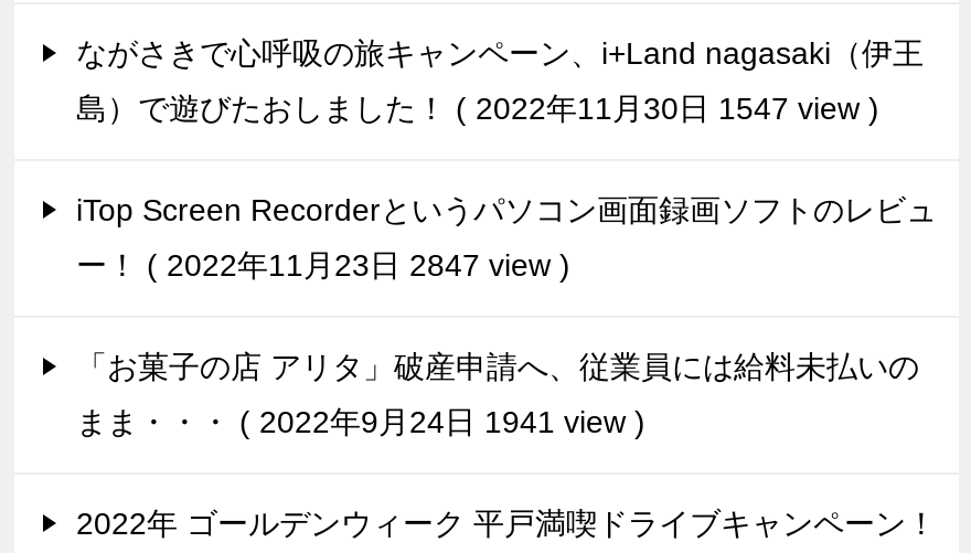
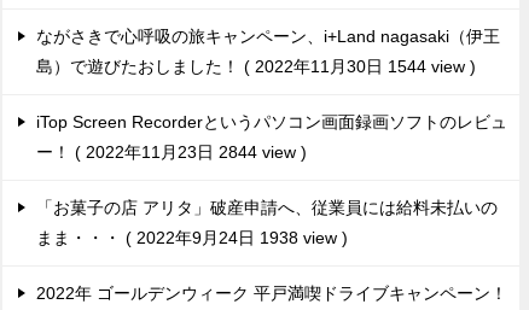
[76,89,868,125] 島）で遊びたおしました！ 2022年11月30日 1547 view -> [36,57,470,76] 島）で遊びたおしました！ 2022年11月30日 1544 view
[76,246,559,281] ー！ 2022年11月23日 2847 view -> [36,142,301,162] ー！ 2022年11月23日 2844 view
[76,403,634,438] まま・・・ 2022年9月24日 1941 view -> [36,228,342,247] まま・・・ 2022年9月24日 1938 view

